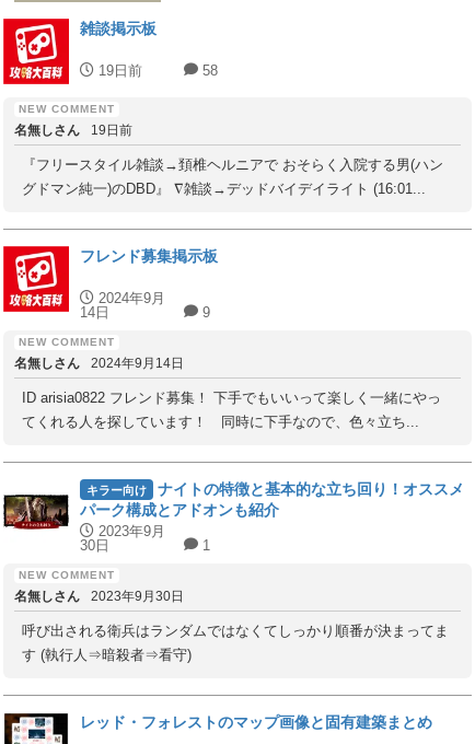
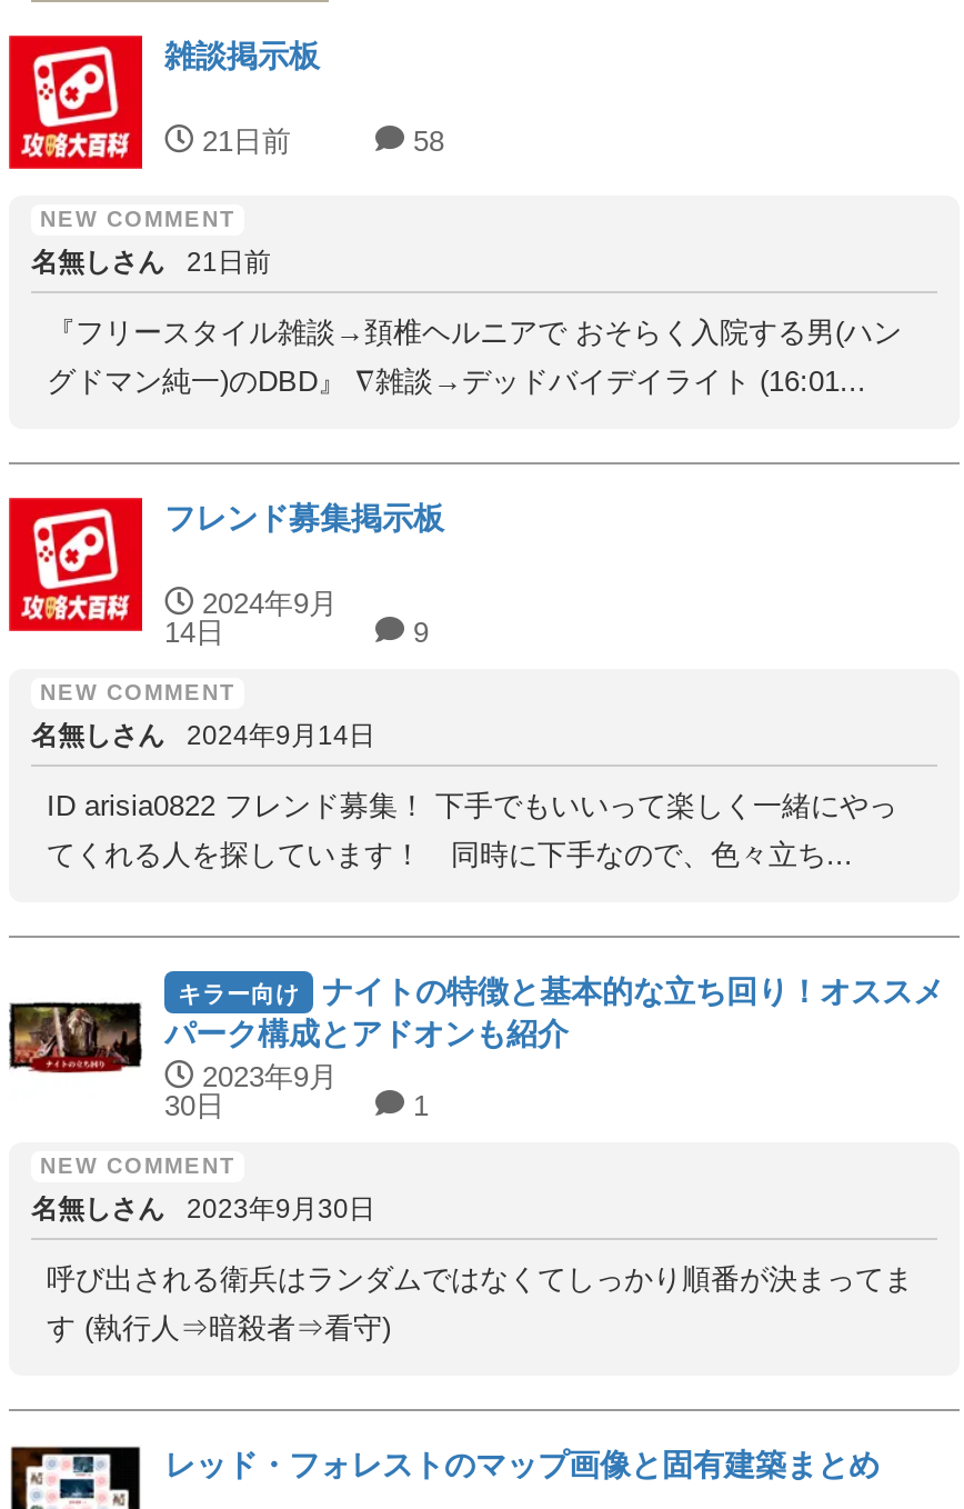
[94,62,142,79] 19日前 -> [193,124,291,157] 21日前
[14,122,132,138] 名無しさん 19日前 -> [31,246,271,277] 名無しさん 21日前

